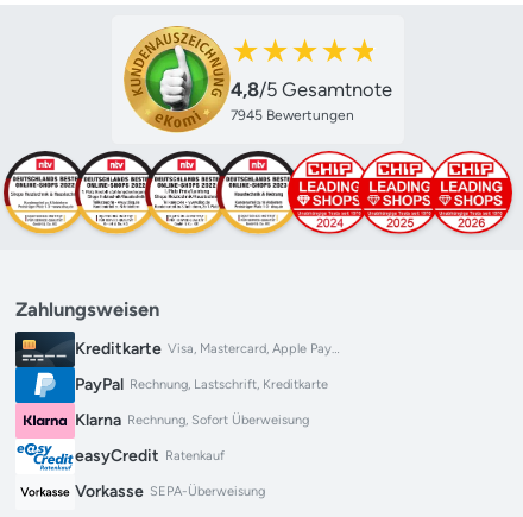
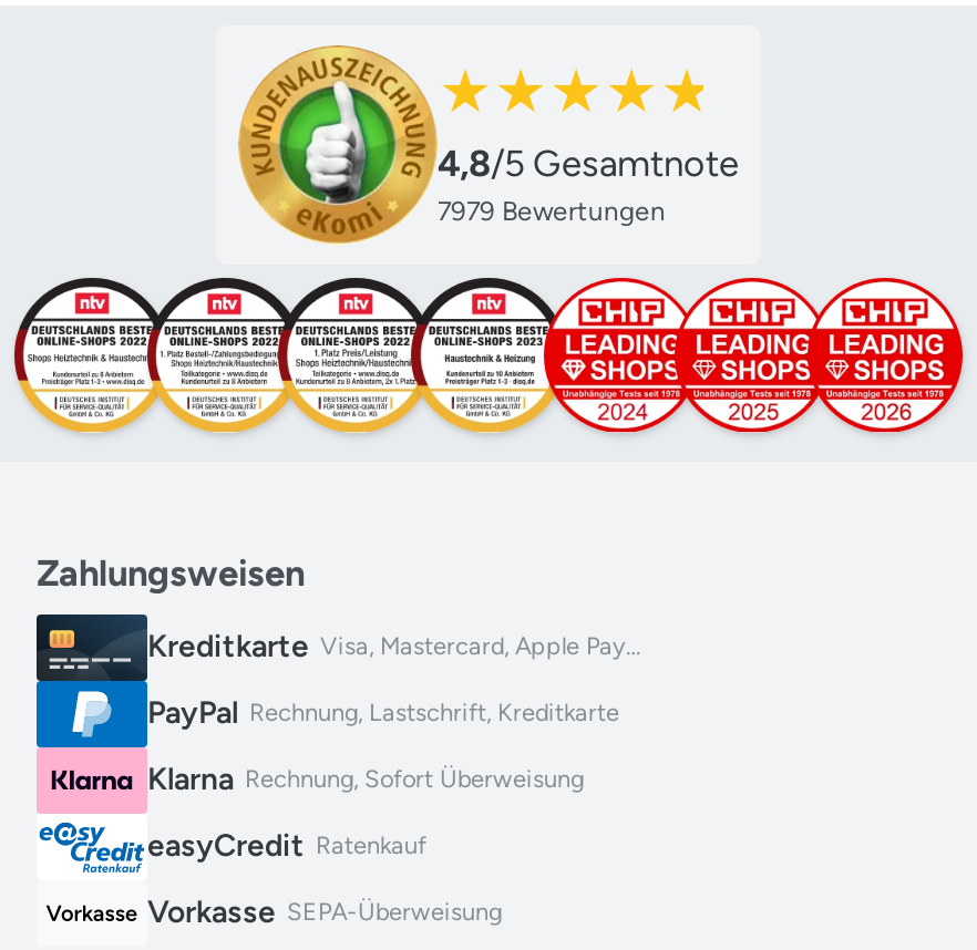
[231,107,354,124] 7945 Bewertungen -> [438,196,666,227] 7979 Bewertungen

